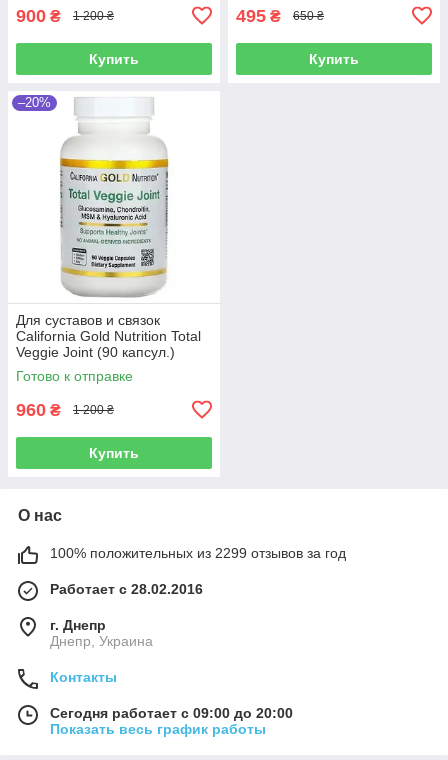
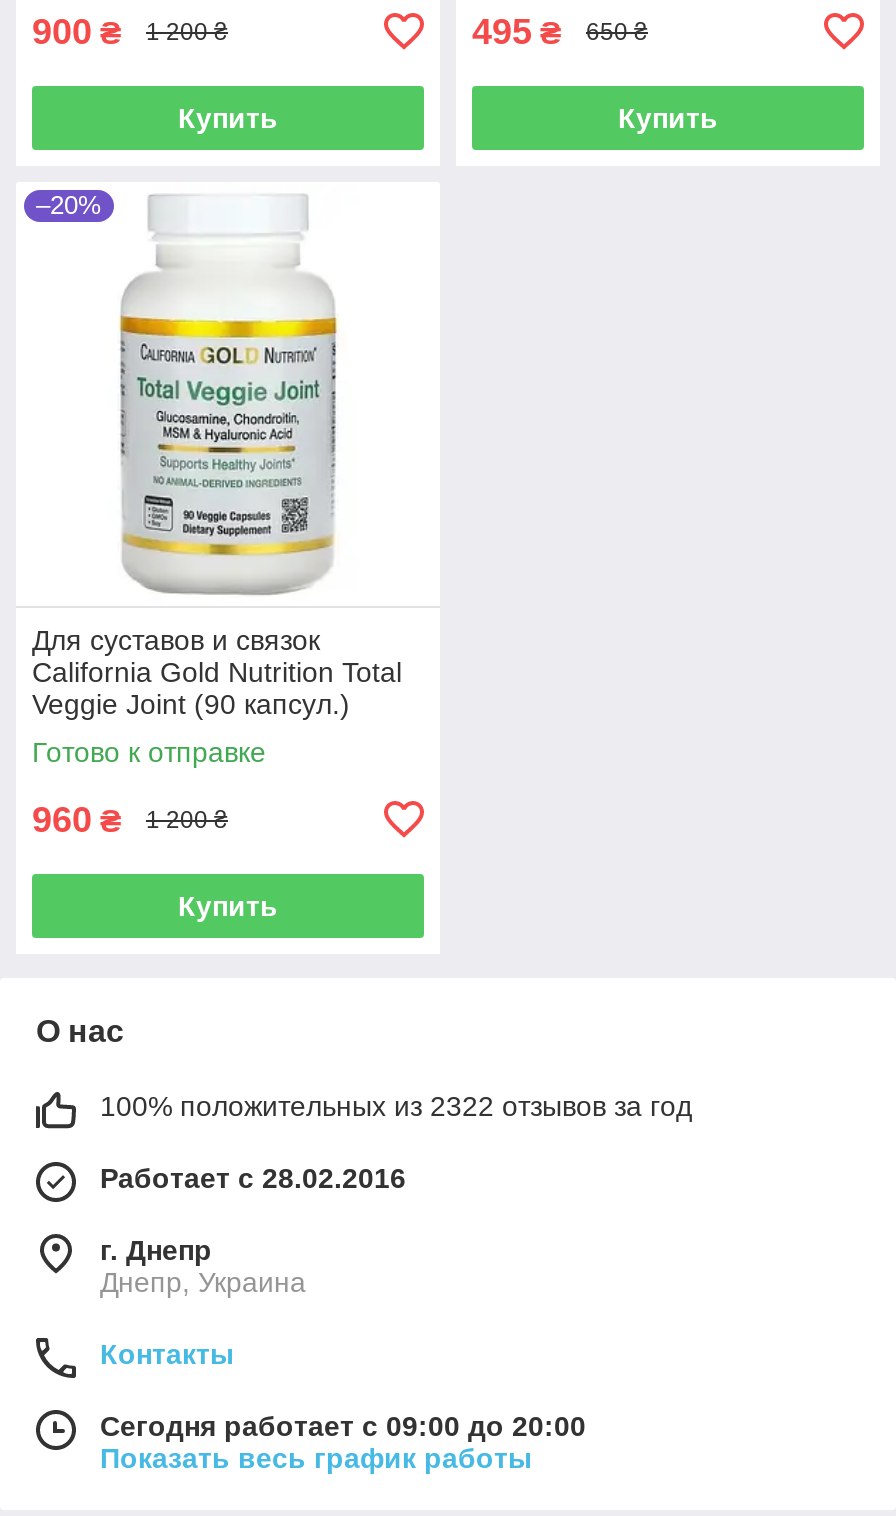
[50,545,346,561] 100% положительных из 2299 отзывов за год -> [100,1089,692,1121] 100% положительных из 2322 отзывов за год

